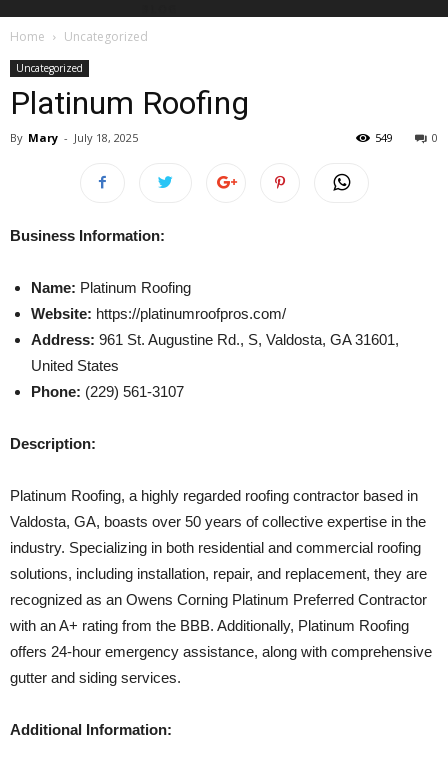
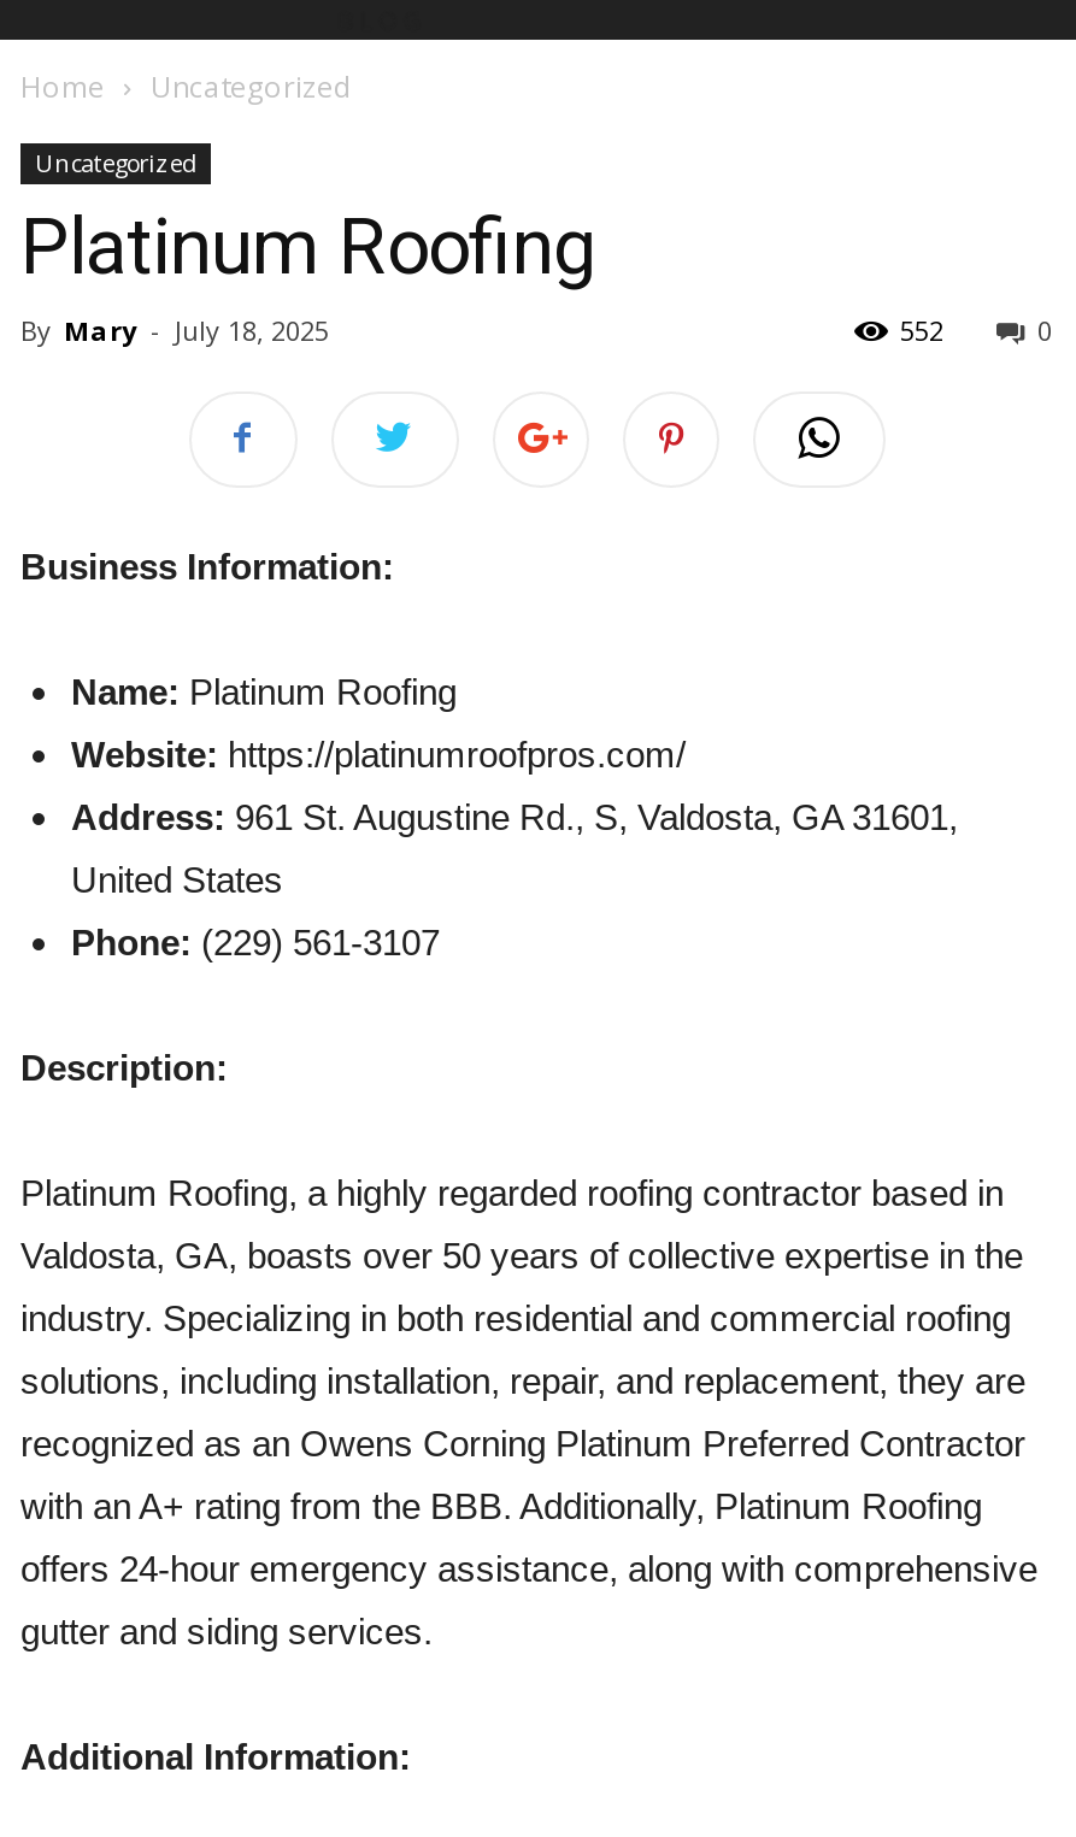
[375,130,393,145] 549 -> [900,312,943,348] 552

